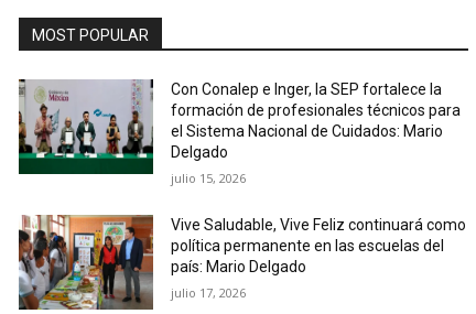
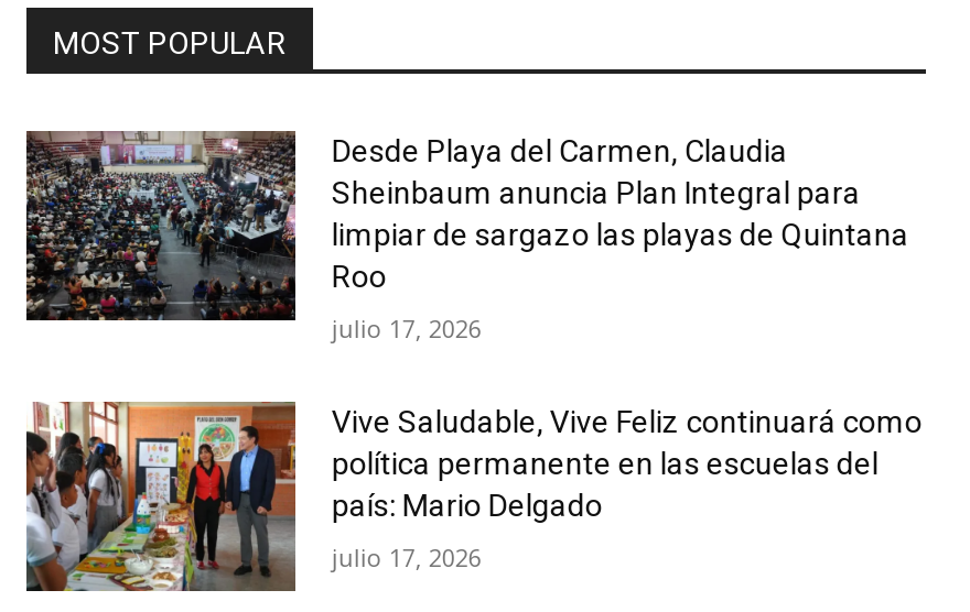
[18,79,461,175] [image] | Con Conalep e Inger, la SEP fortalece la | formación de profesionales técnicos para | el Sistema Nacional de Cuidados: Mario | Delgado -> [24,131,909,323] [image] | Desde Playa del Carmen, Claudia | Sheinbaum anuncia Plan Integral para | limpiar de sargazo las playas de Quintana | Roo
[171,170,246,186] julio 15, 2026 -> [332,312,481,345] julio 17, 2026

